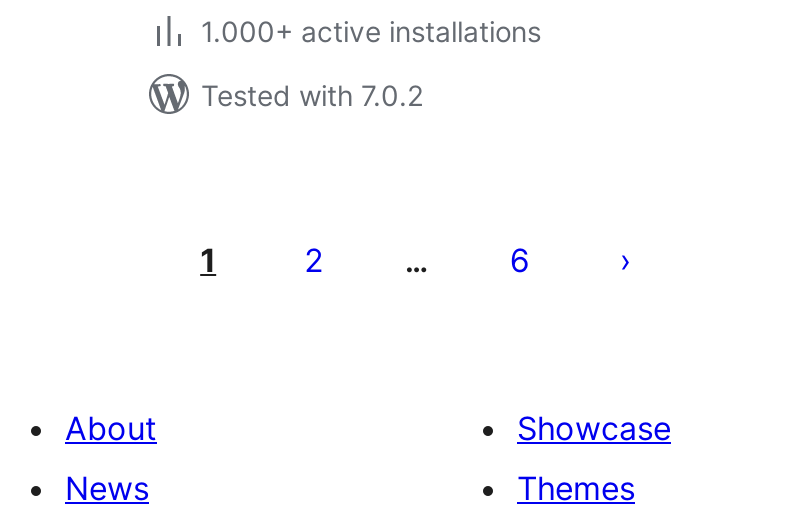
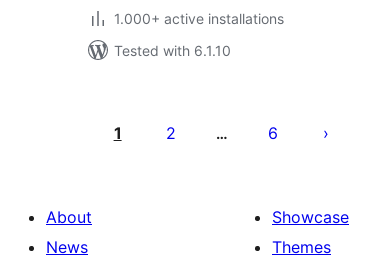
[201,78,423,112] Tested with 7.0.2 -> [114,42,231,59] Tested with 6.1.10

